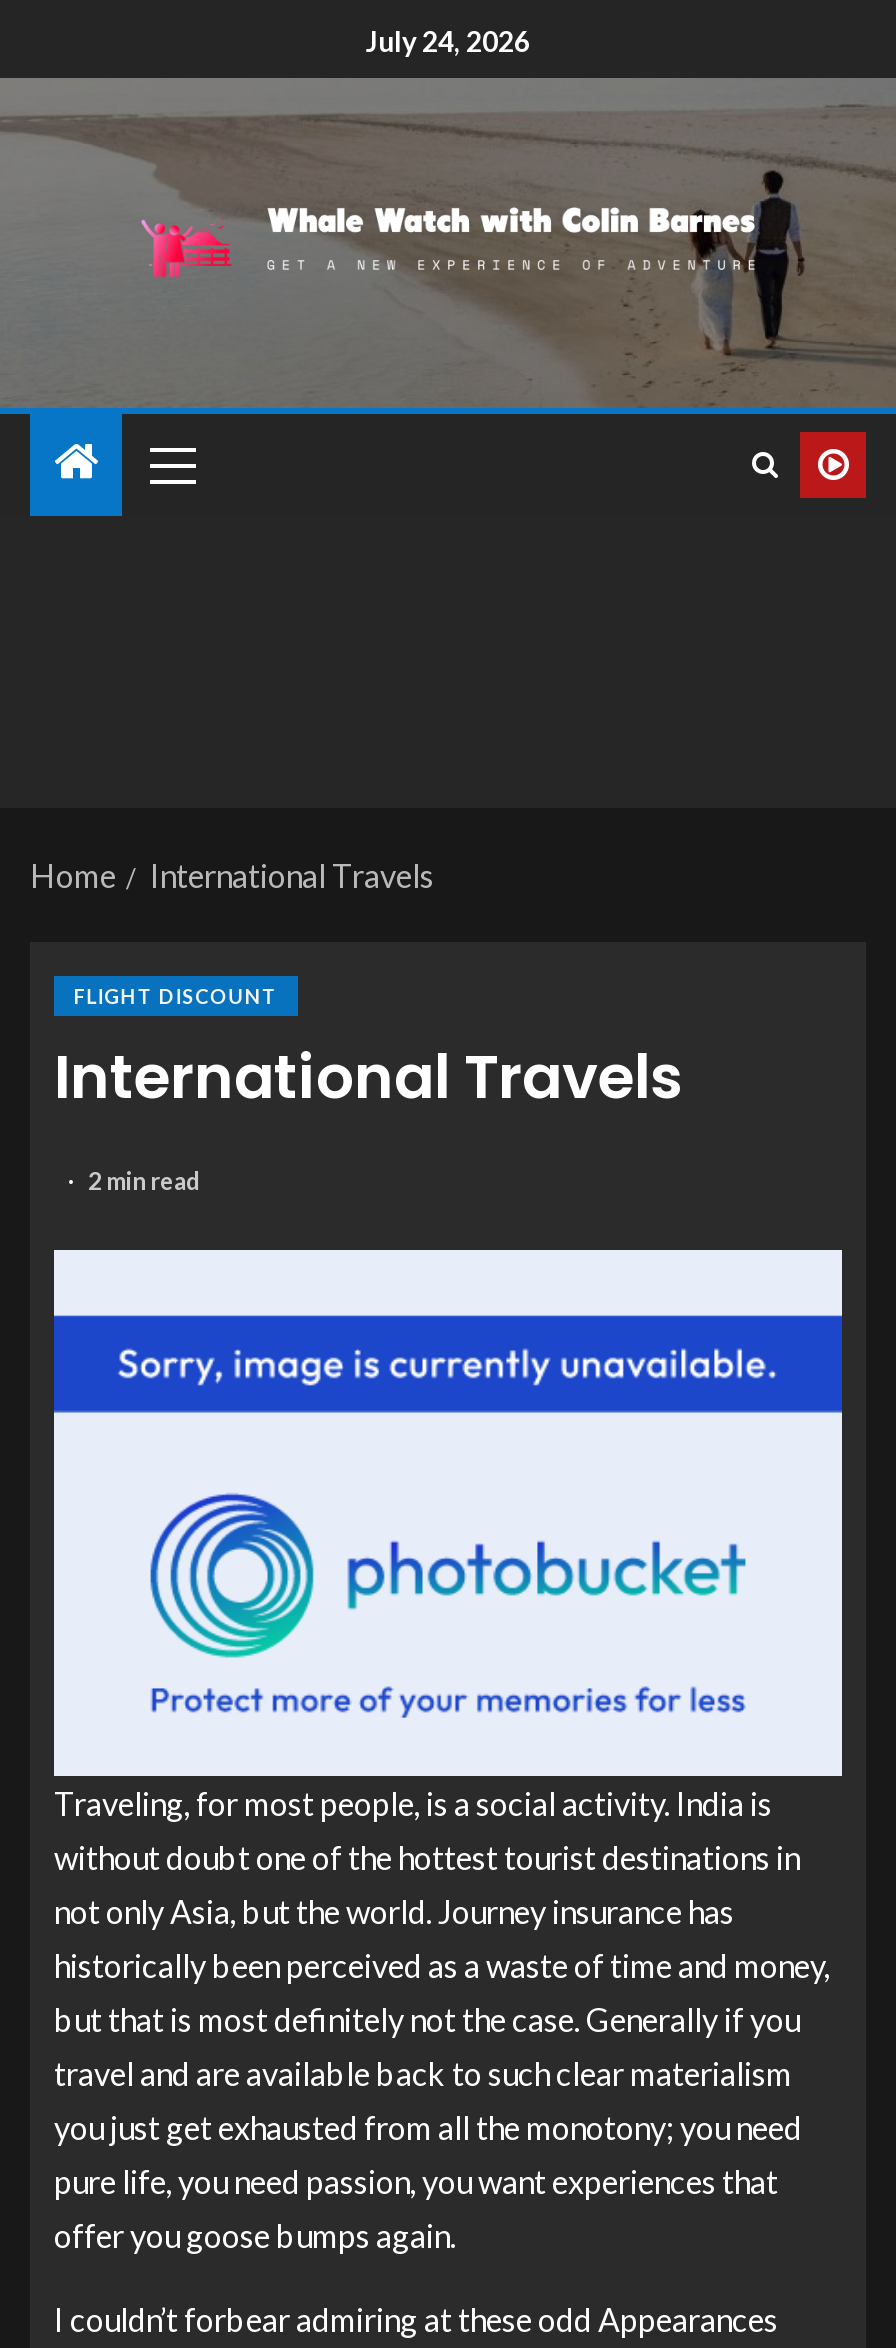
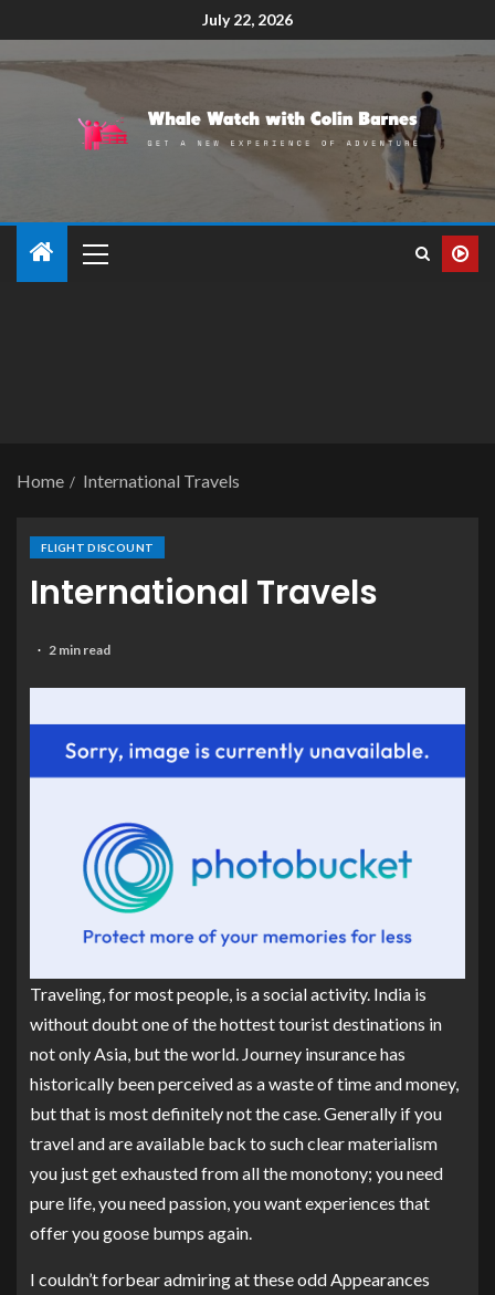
[366,24,530,58] July 24, 2026 -> [202,10,293,29] July 22, 2026

